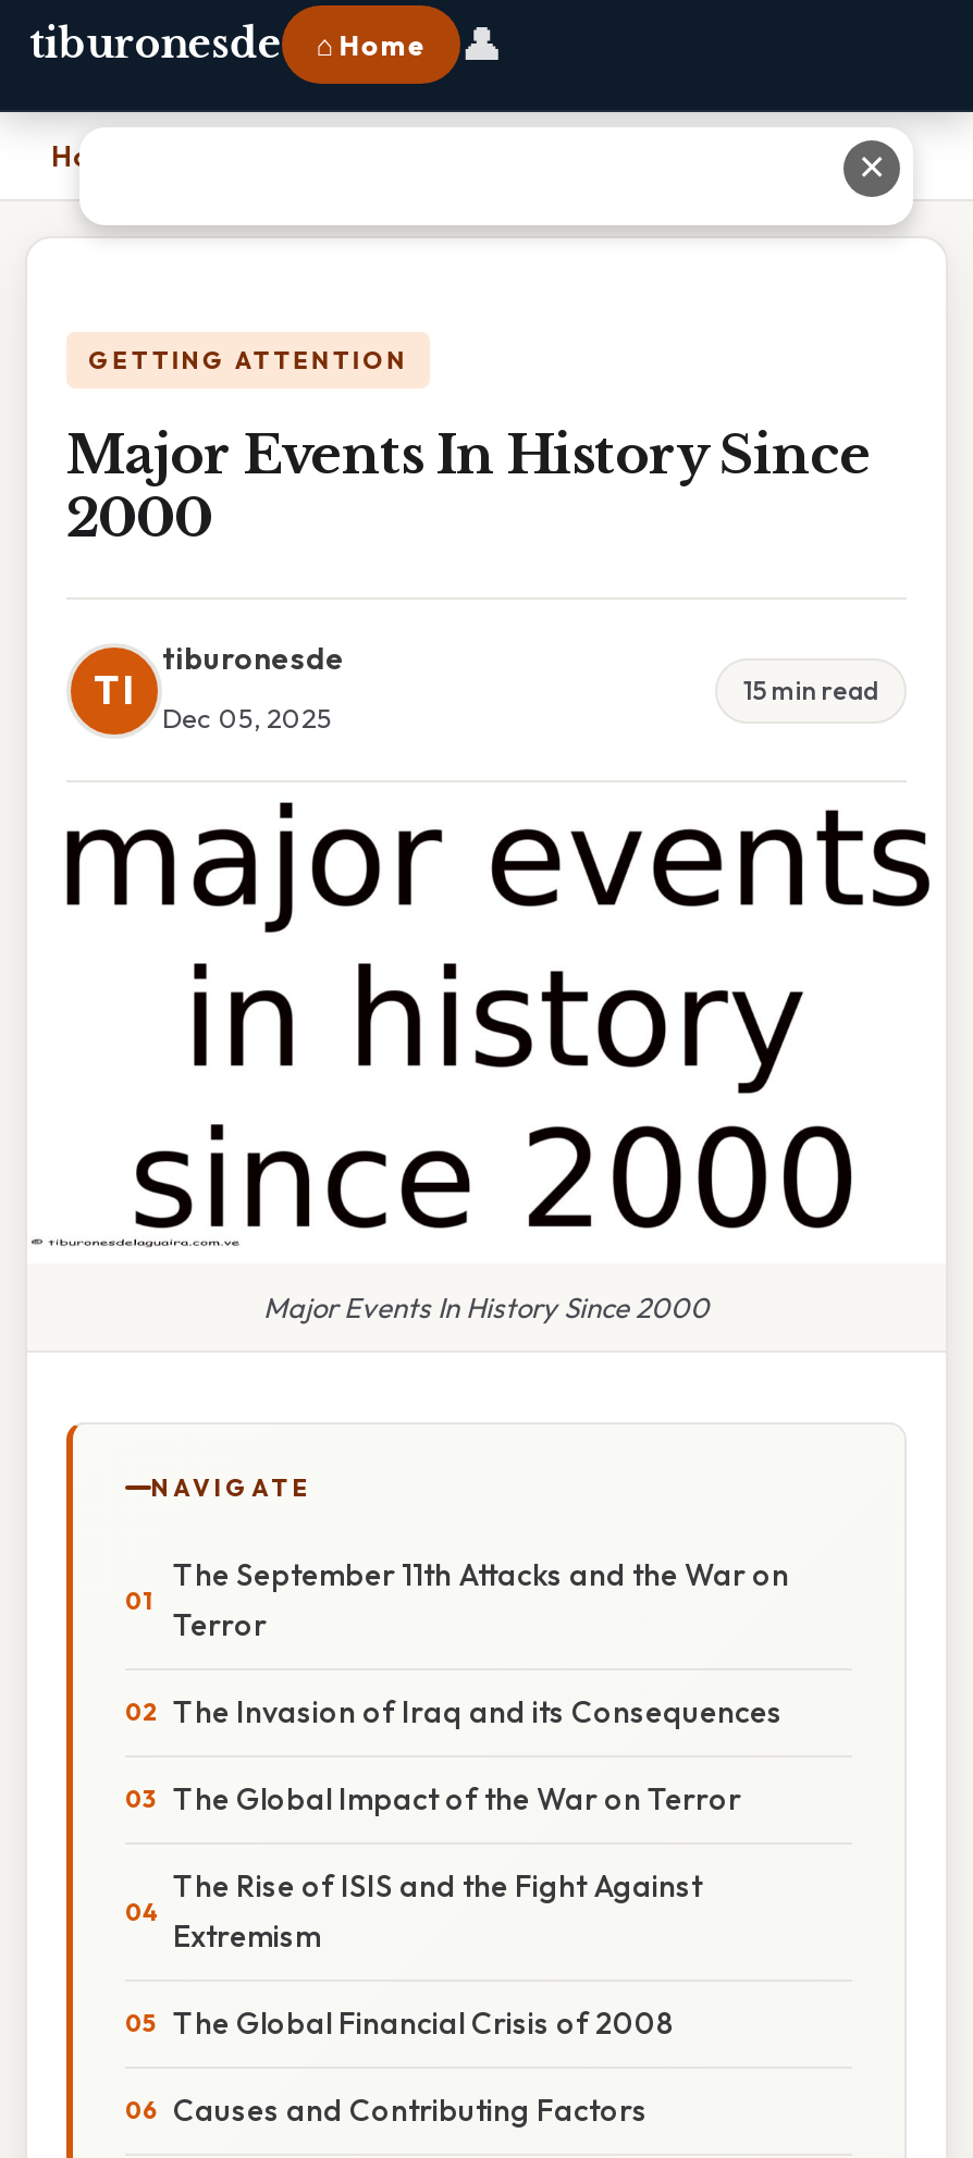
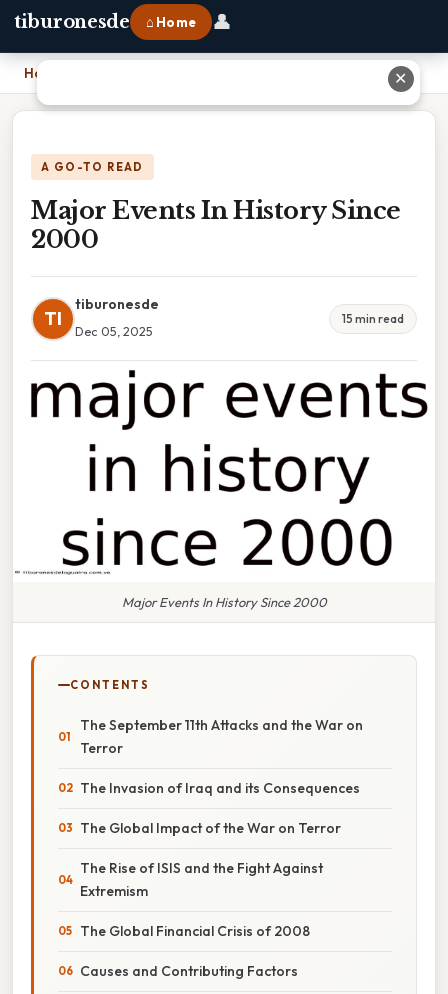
[88,345,408,375] GETTING ATTENTION -> [41,160,144,174] A GO-TO READ
[151,1472,312,1502] NAVIGATE -> [70,678,150,692] CONTENTS

